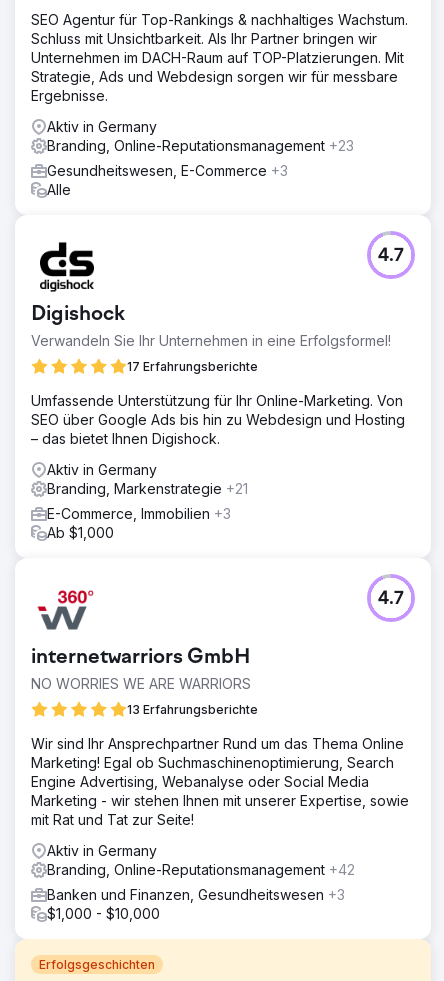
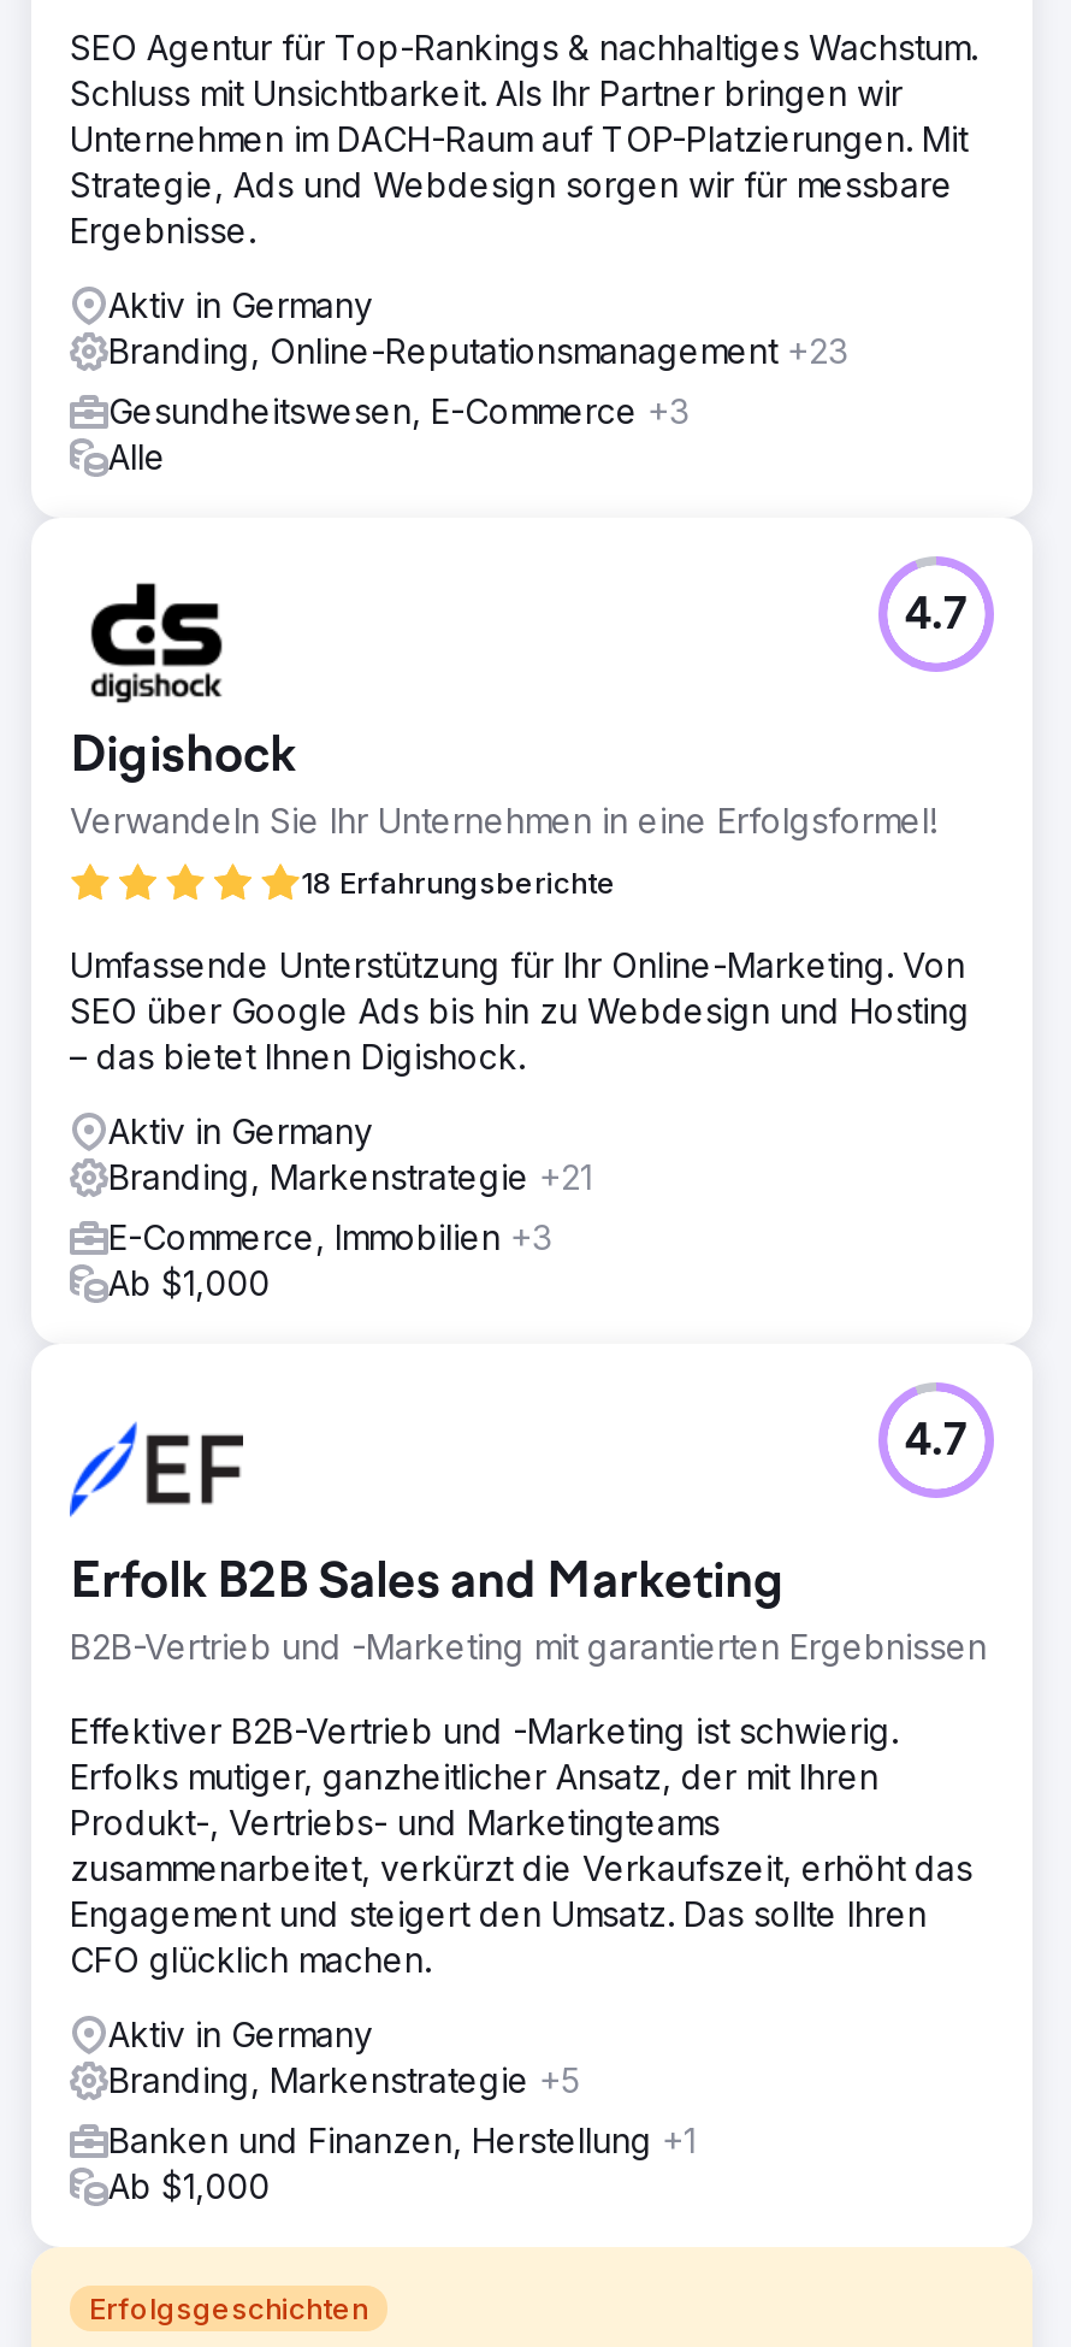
[127,359,258,374] 17 Erfahrungsberichte -> [301,864,616,900] 18 Erfahrungsberichte
[31,589,258,717] [image] | internetwarriors GmbH | NO WORRIES WE ARE WARRIORS | 13 Erfahrungsberichte -> [67,1421,987,1666] [image] | Erfolk B2B Sales and Marketing | B2B-Vertrieb und -Marketing mit garantierten Ergebnissen
[31,735,409,828] Wir sind Ihr Ansprechpartner Rund um das Thema Online | Marketing! Egal ob Suchmaschinenoptimierung, Search | Engine Advertising, Webanalyse oder Social Media | Marketing - wir stehen Ihnen mit unserer Expertise, sowie | mit Rat und Tat zur Seite! -> [70,1709,972,1979] Effektiver B2B-Vertrieb und -Marketing ist schwierig. | Erfolks mutiger, ganzheitlicher Ansatz, der mit Ihren | Produkt-, Vertriebs- und Marketingteams | zusammenarbeitet, verkürzt die Verkaufszeit, erhöht das | Engagement und steigert den Umsatz. Das sollte Ihren | CFO glücklich machen.
[47,861,355,878] Branding, Online-Reputationsmanagement +42 -> [108,2058,580,2099] Branding, Markenstrategie +5
[47,886,345,922] Banken und Finanzen, Gesundheitswesen +3 | $1,000 - $10,000 -> [108,2118,696,2205] Banken und Finanzen, Herstellung +1 | Ab $1,000

